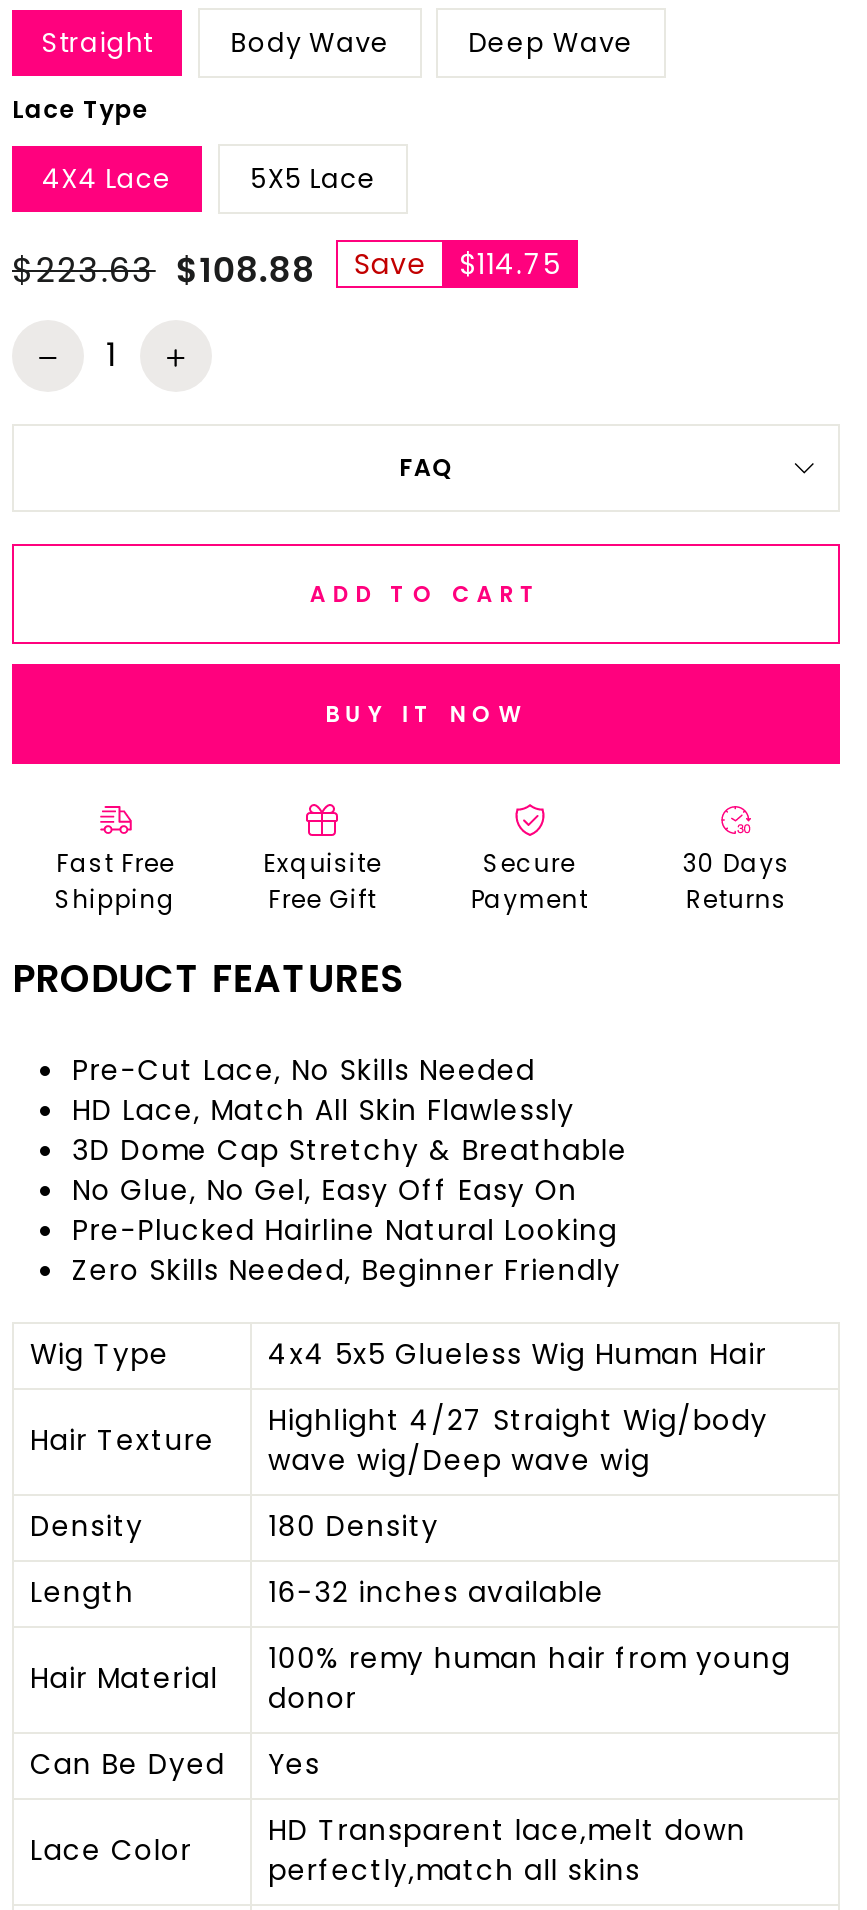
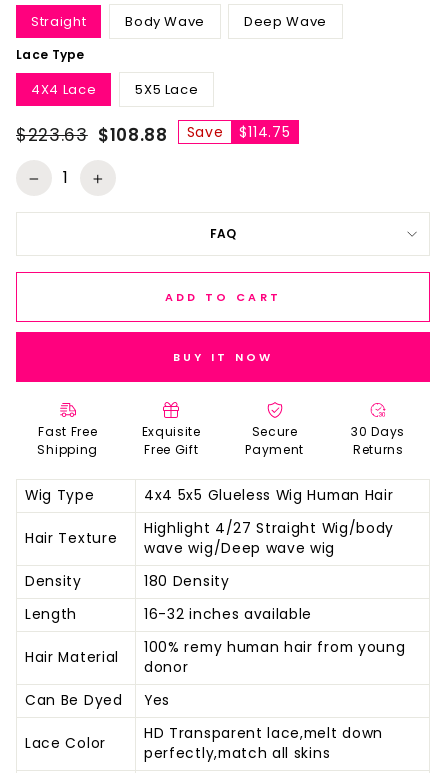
[12,952,628,1290] PRODUCT FEATURES | Pre-Cut Lace, No Skills Needed | HD Lace, Match All Skin Flawlessly | 3D Dome Cap Stretchy & Breathable | No Glue, No Gel, Easy Off Easy On | Pre-Plucked Hairline Natural Looking | Zero Skills Needed, Beginner Friendly -> none

